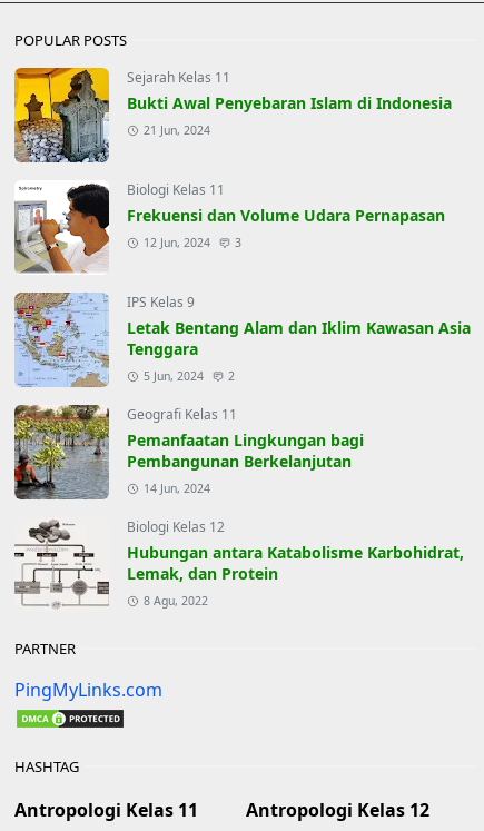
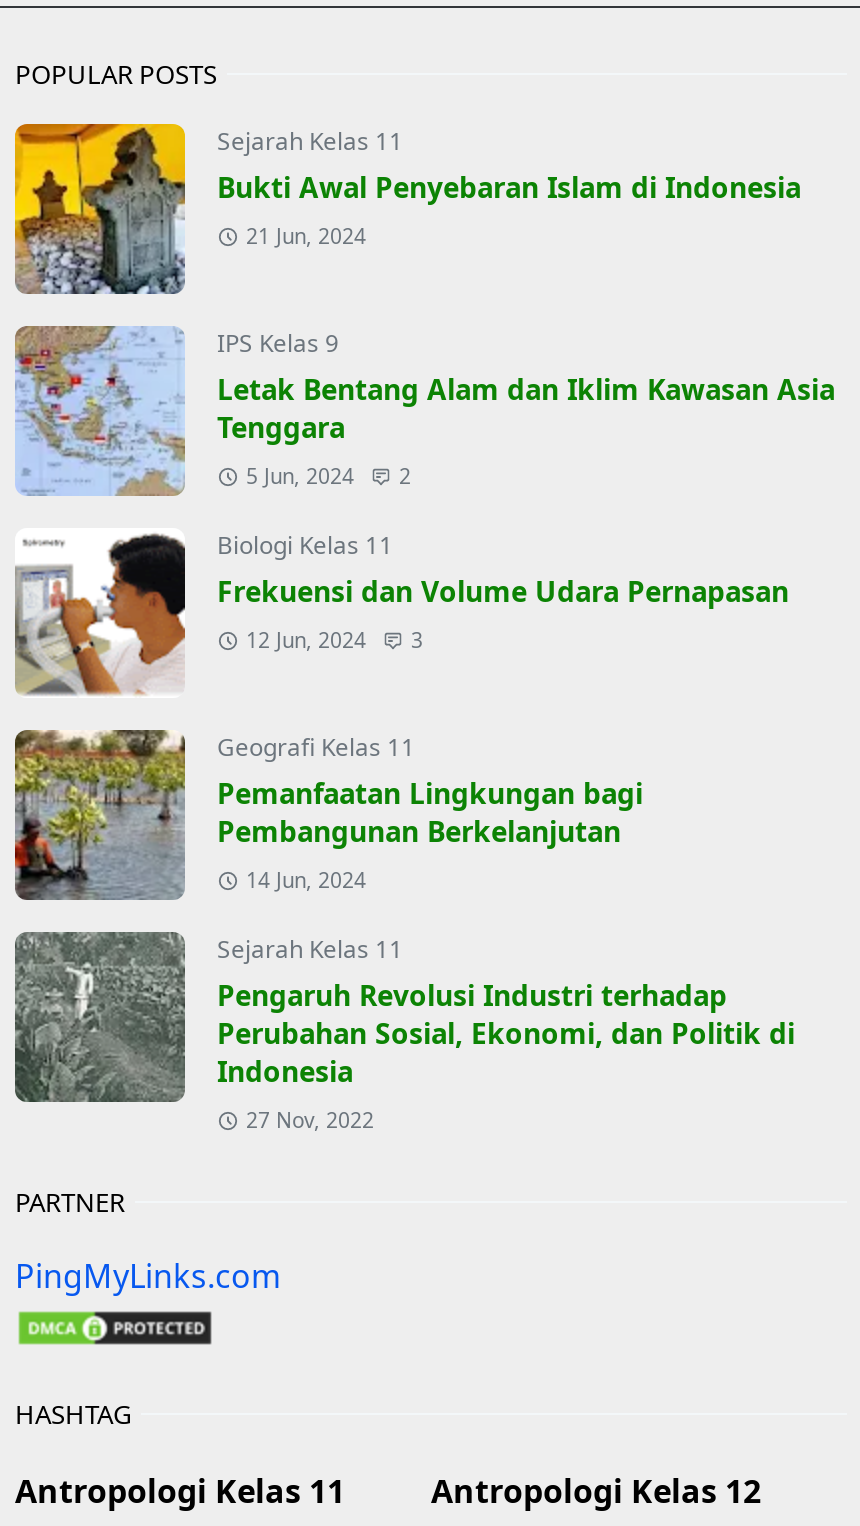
moved [13,180,445,275] -> [15,528,789,698]: [image] | Biologi Kelas 11 | Frekuensi dan Volume Udara Pernapasan | 12 Jun, 2024 | 3
moved [12,290,471,388] -> [11,322,835,498]: [image] | IPS Kelas 9 | Letak Bentang Alam dan Iklim Kawasan Asia | Tenggara | 5 Jun, 2024 | 2
[14,517,464,609] [image] | Biologi Kelas 12 | Hubungan antara Katabolisme Karbohidrat, | Lemak, dan Protein | 8 Agu, 2022 -> [13,930,795,1134] [image] | Sejarah Kelas 11 | Pengaruh Revolusi Industri terhadap | Perubahan Sosial, Ekonomi, dan Politik di | Indonesia | 27 Nov, 2022

